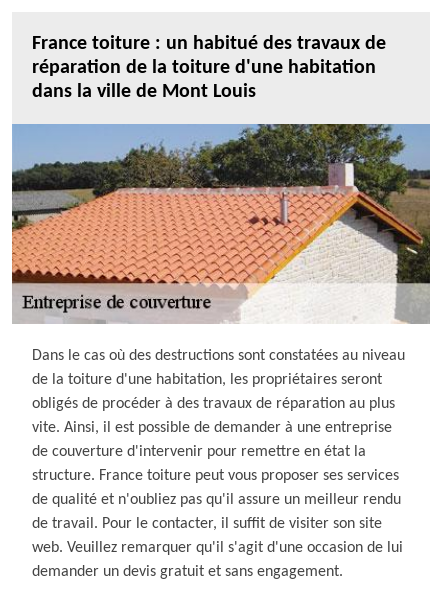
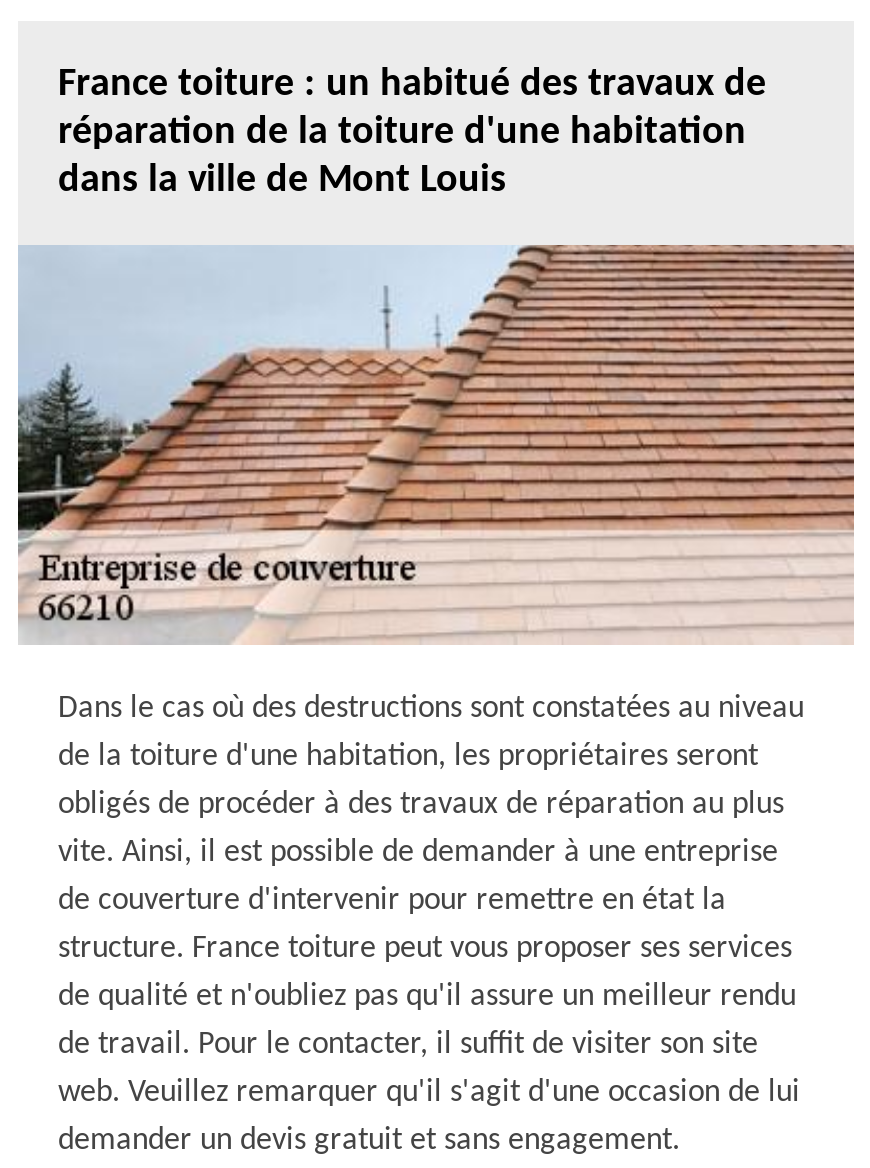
[11,123,431,324] [image] -> [16,243,856,645] [image]

